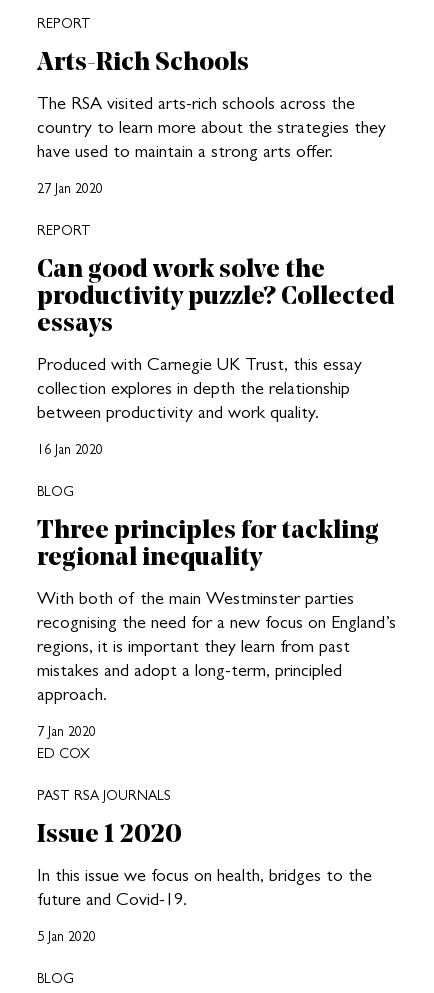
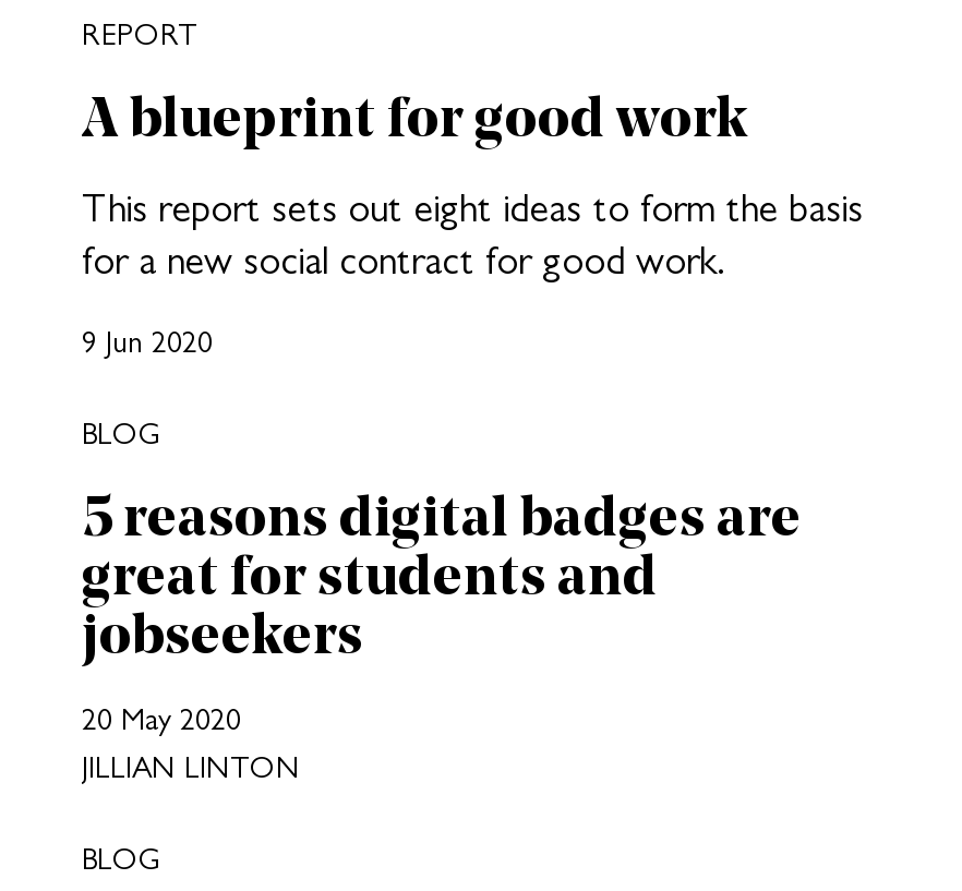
[37,44,395,456] Arts-Rich Schools | The RSA visited arts-rich schools across the | country to learn more about the strategies they | have used to maintain a strong arts offer. | 27 Jan 2020 | REPORT | Can good work solve the | productivity puzzle? Collected | essays | Produced with Carnegie UK Trust, this essay | collection explores in depth the relationship | between productivity and work quality. | 16 Jan 2020 -> [82,81,863,358] A blueprint for good work | This report sets out eight ideas to form the basis | for a new social contract for good work. | 9 Jun 2020
[37,512,396,943] Three principles for tackling | regional inequality | With both of the main Westminster parties | recognising the need for a new focus on England’s | regions, it is important they learn from past | mistakes and adopt a long-term, principled | approach. | 7 Jan 2020 | ED COX | PAST RSA JOURNALS | Issue 1 2020 | In this issue we focus on health, bridges to the | future and Covid-19. | 5 Jan 2020 -> [82,480,802,783] 5 reasons digital badges are | great for students and | jobseekers | 20 May 2020 | JILLIAN LINTON

